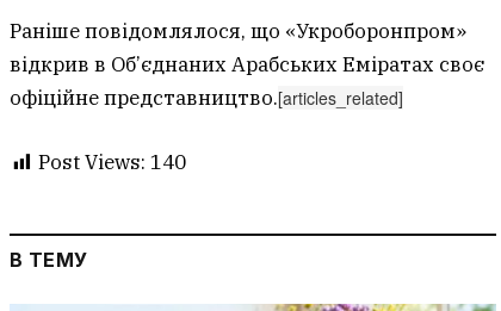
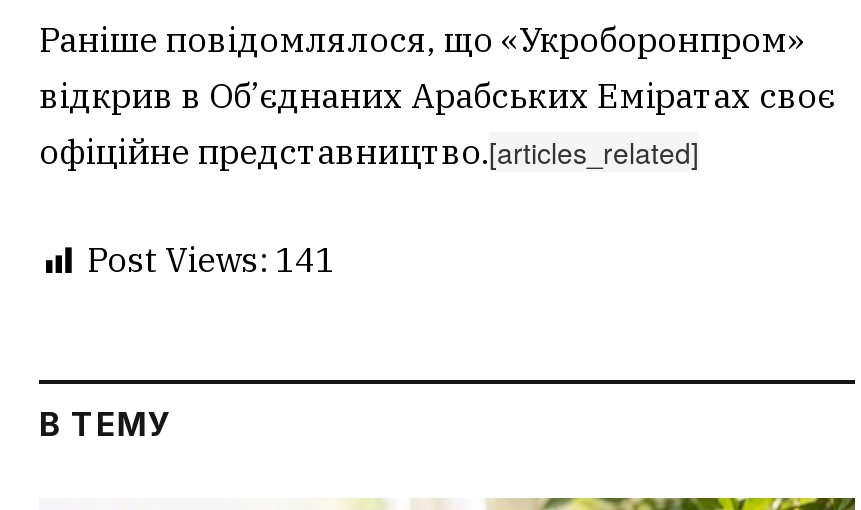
[38,149,186,175] Post Views: 140 -> [87,238,335,282] Post Views: 141

